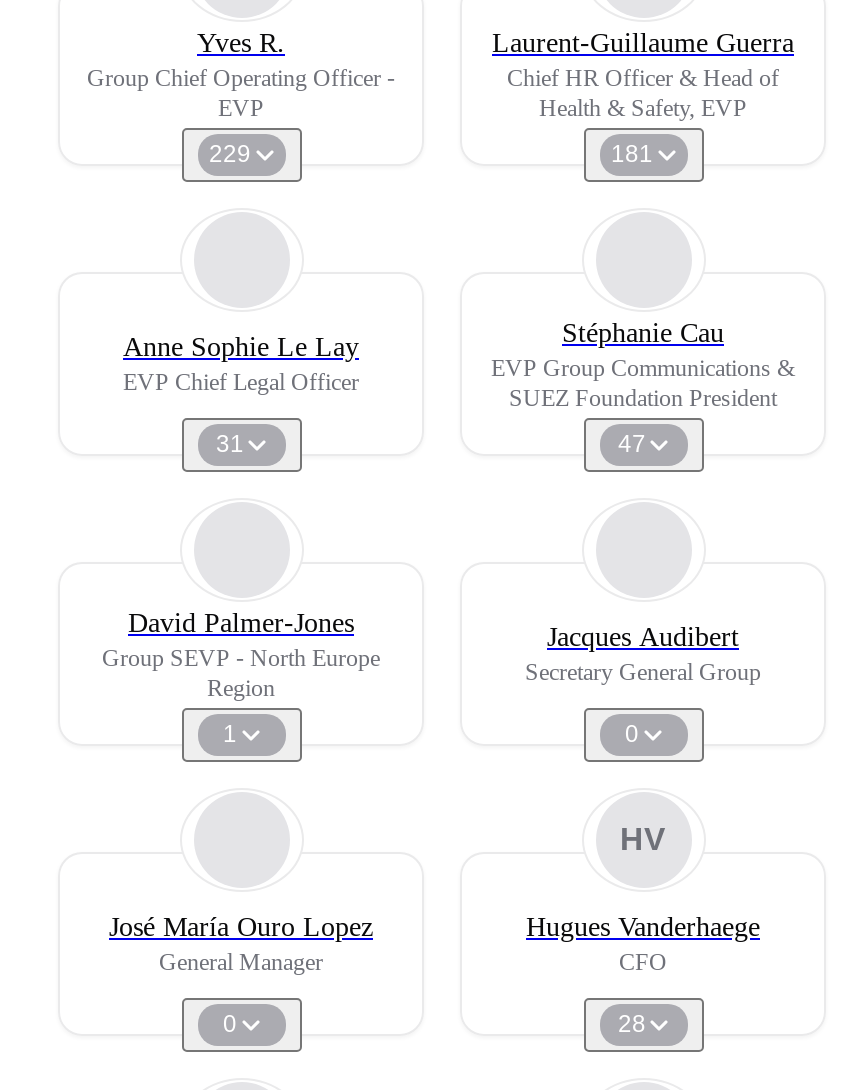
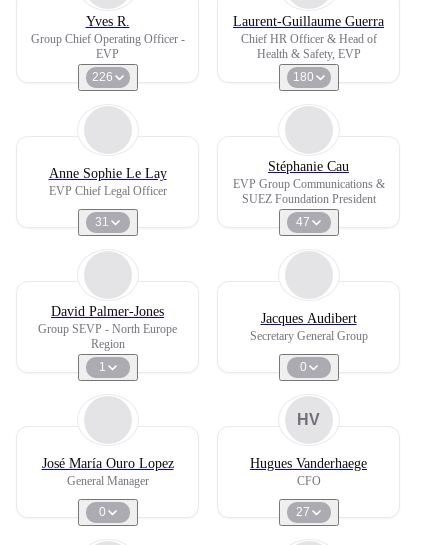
[209,140,251,168] 229 -> [91,70,112,84] 226
[611,140,653,168] 181 -> [292,70,313,84] 180
[618,1010,646,1038] 28 -> [296,505,310,519] 27

